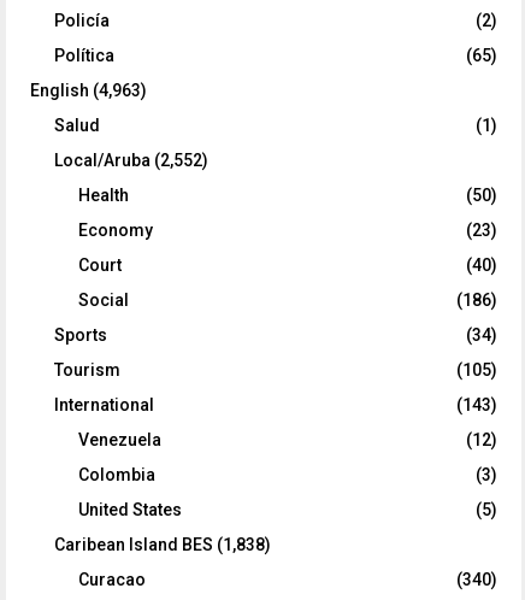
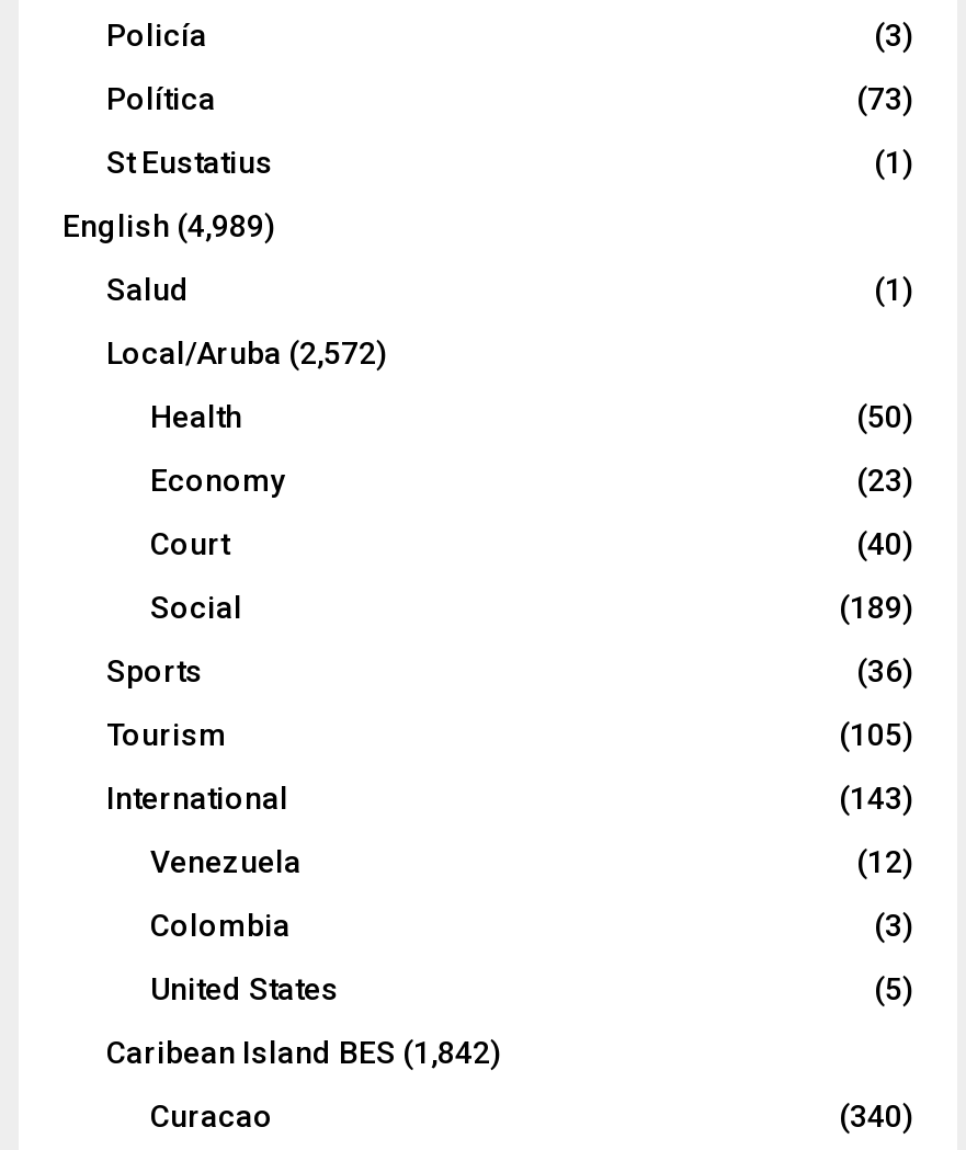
[476,11,497,30] (2) -> [874,17,913,52] (3)
[30,46,497,100] (65) | English (4,963) -> [62,81,913,243] (73) | St Eustatius | (1) | English (4,989)
[54,151,208,170] Local/Aruba (2,552) -> [106,335,387,370] Local/Aruba (2,572)
[456,291,497,310] (186) -> [839,589,913,624] (189)
[466,326,497,345] (34) -> [856,653,913,688] (36)
[54,535,271,555] Caribean Island BES (1,838) -> [106,1034,501,1070] Caribean Island BES (1,842)

